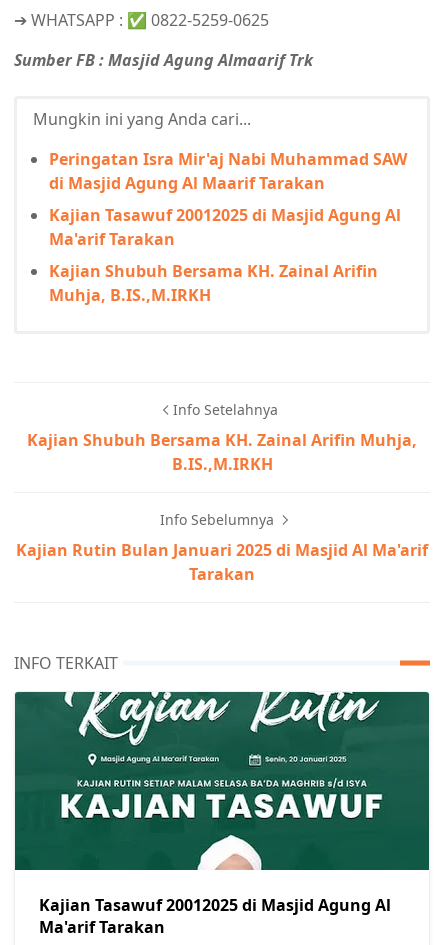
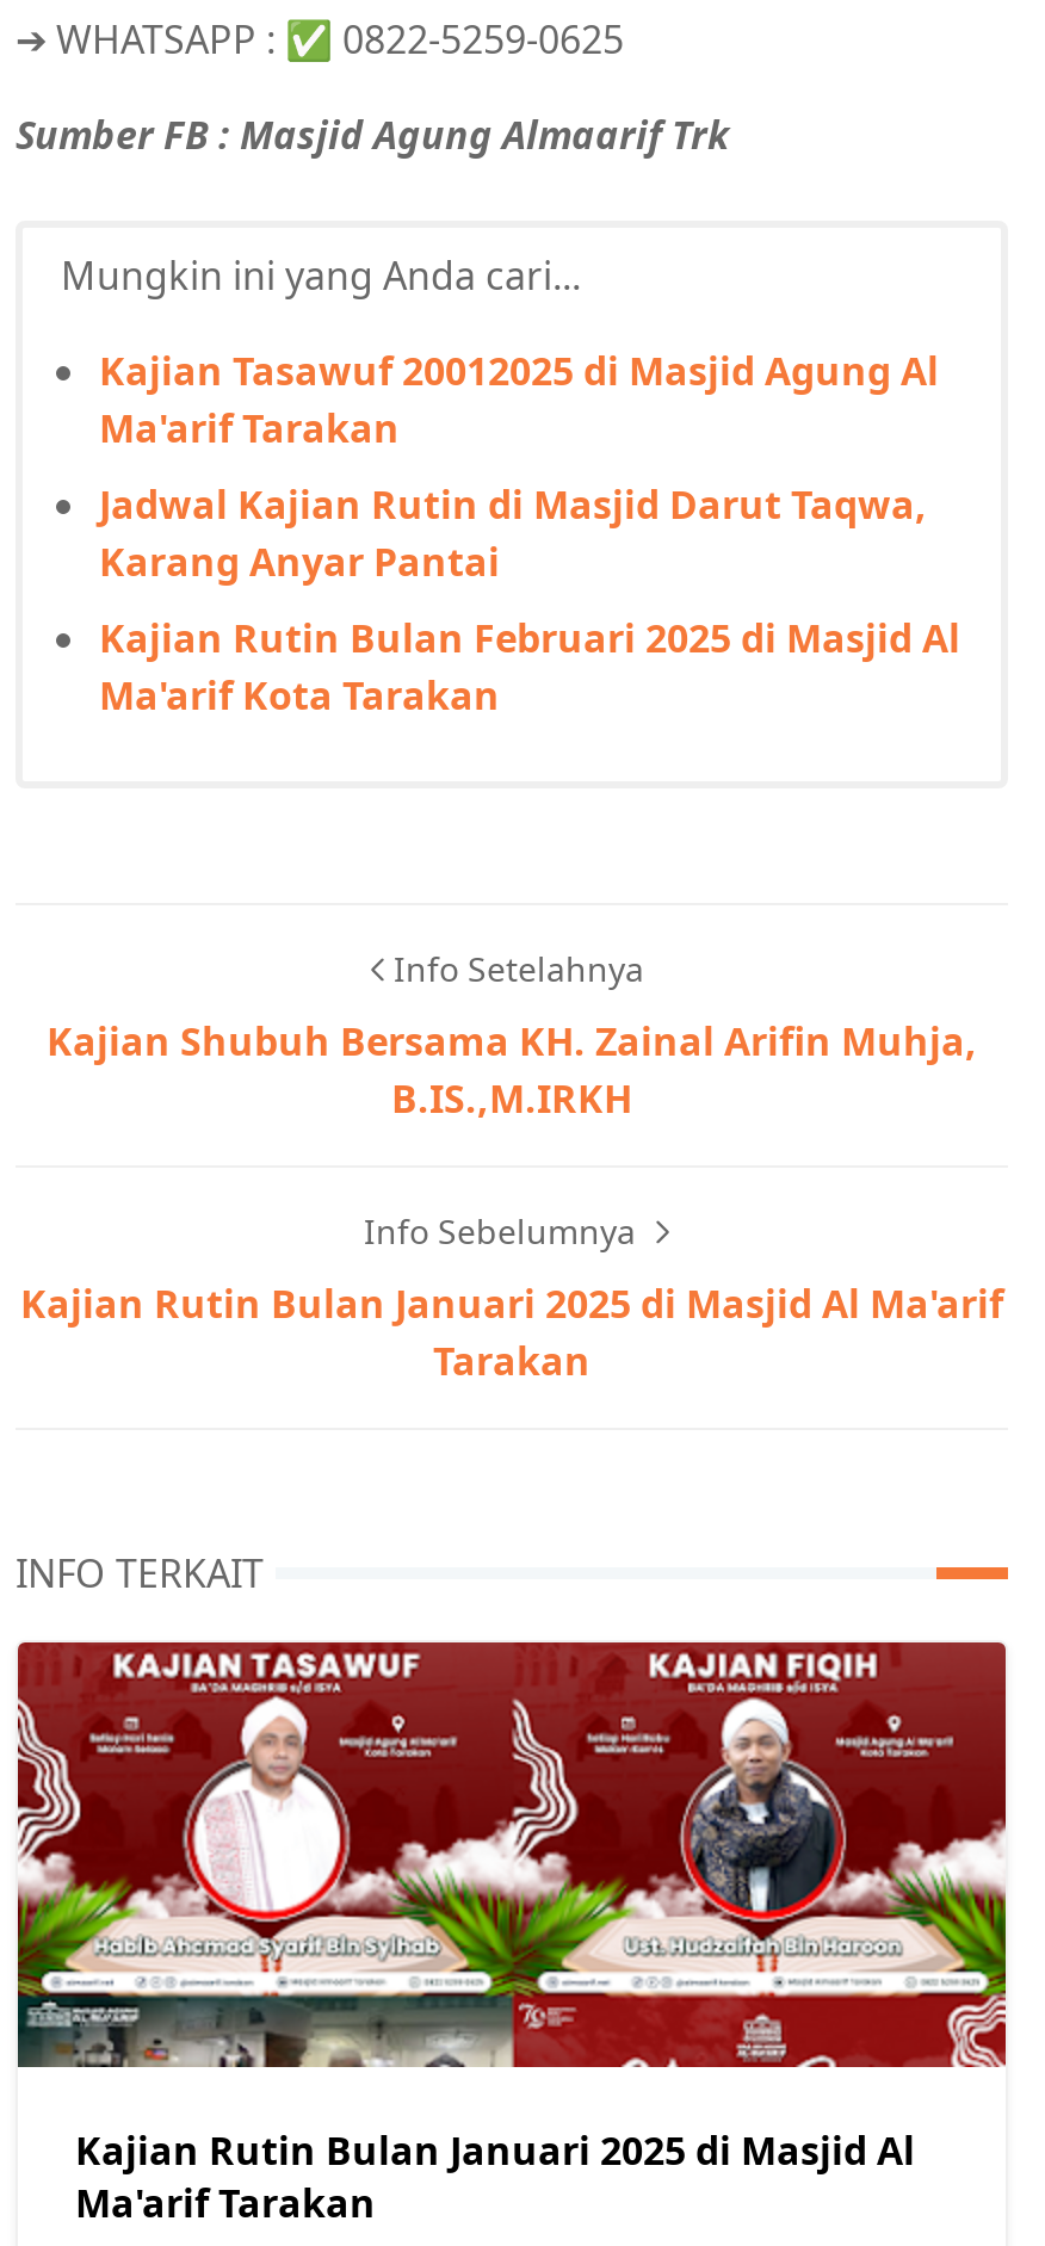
[49,148,407,194] Peringatan Isra Mir'aj Nabi Muhammad SAW | di Masjid Agung Al Maarif Tarakan -> none
moved [49,204,401,250] -> [99,344,939,454]: Kajian Tasawuf 20012025 di Masjid Agung Al | Ma'arif Tarakan
[49,260,378,306] Kajian Shubuh Bersama KH. Zainal Arifin | Muhja, B.IS.,M.IRKH -> [99,478,960,721] Jadwal Kajian Rutin di Masjid Darut Taqwa, | Karang Anyar Pantai | Kajian Rutin Bulan Februari 2025 di Masjid Al | Ma'arif Kota Tarakan
[14,691,430,916] [image] | Kajian Tasawuf 20012025 di Masjid Agung Al -> [16,1640,1008,2176] [image] | Kajian Rutin Bulan Januari 2025 di Masjid Al

